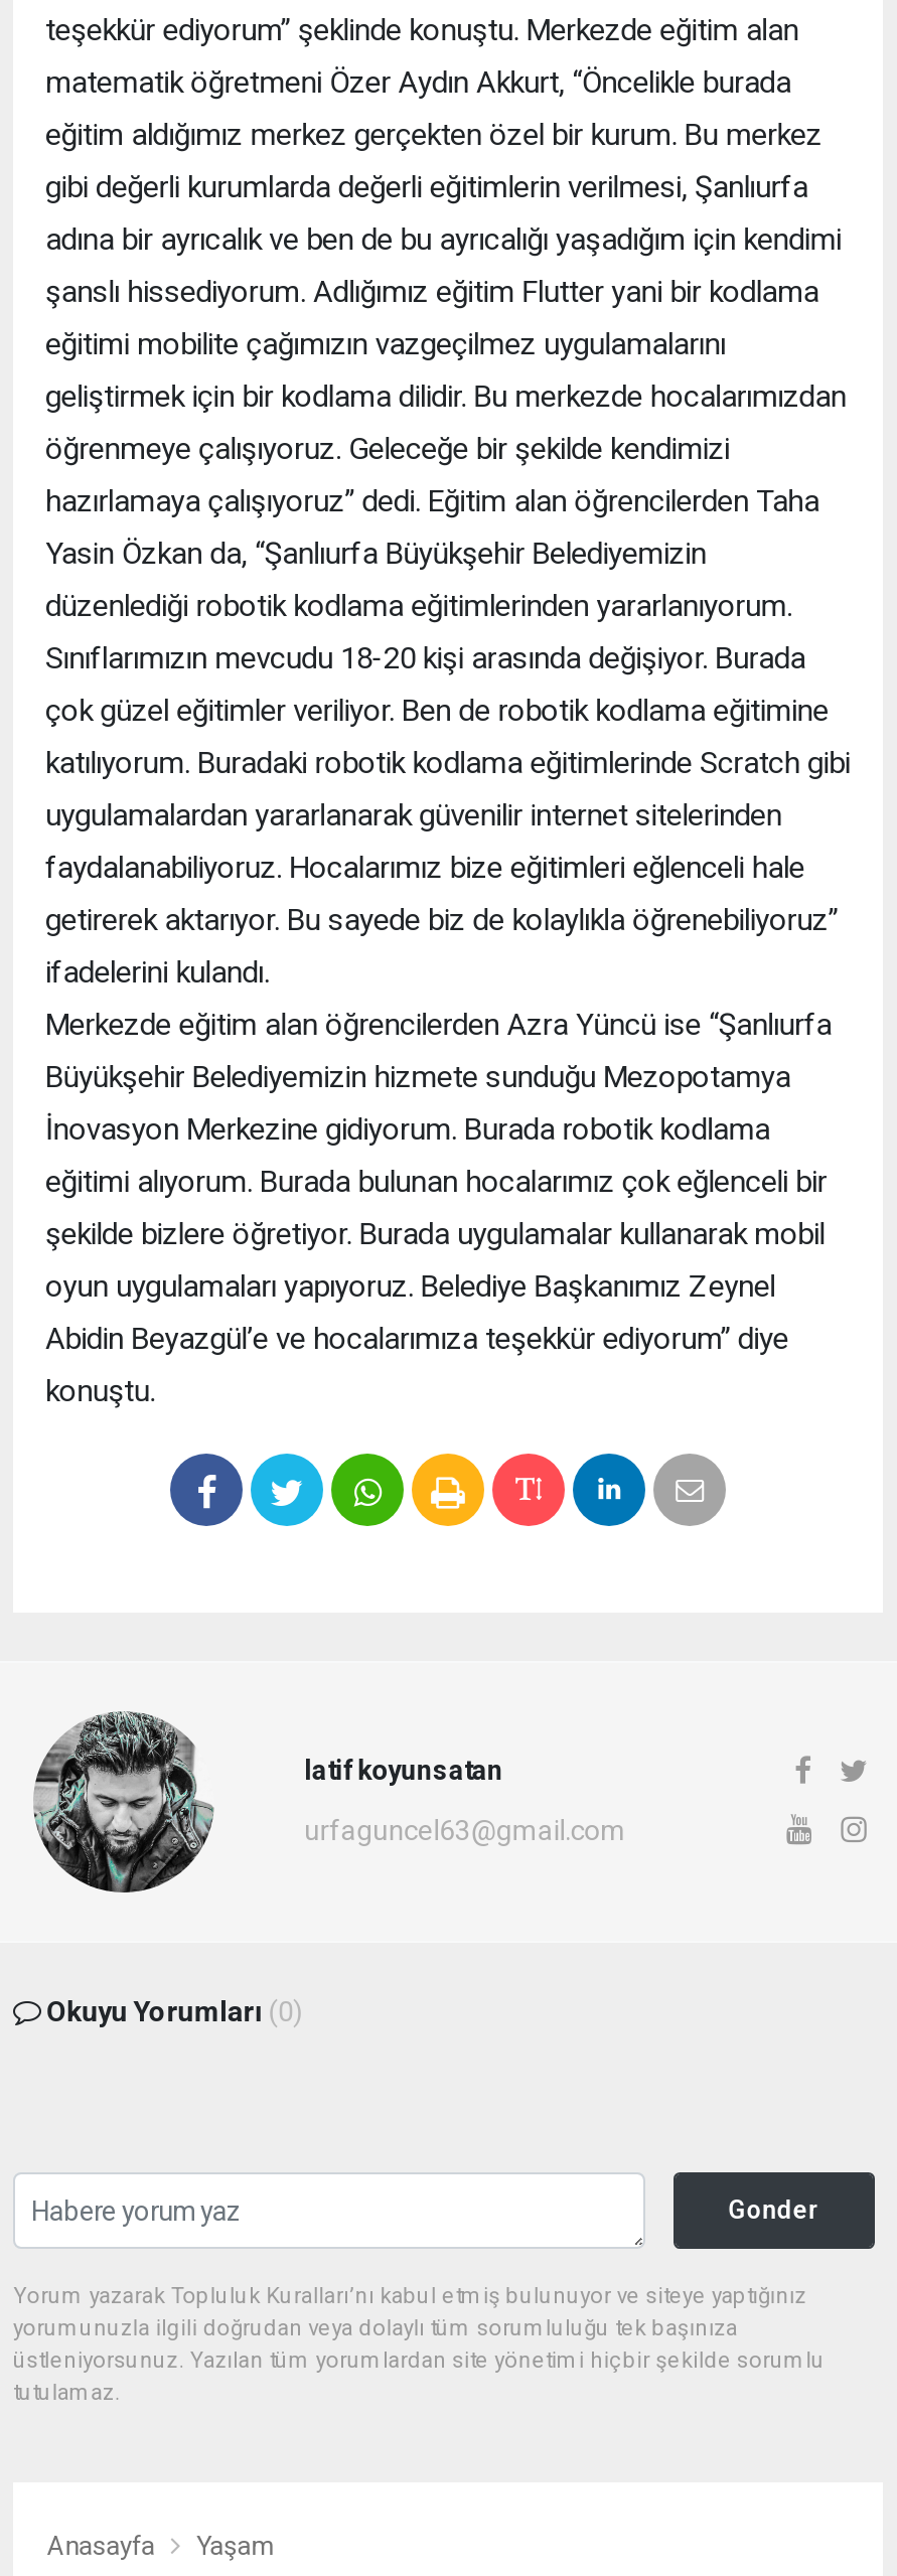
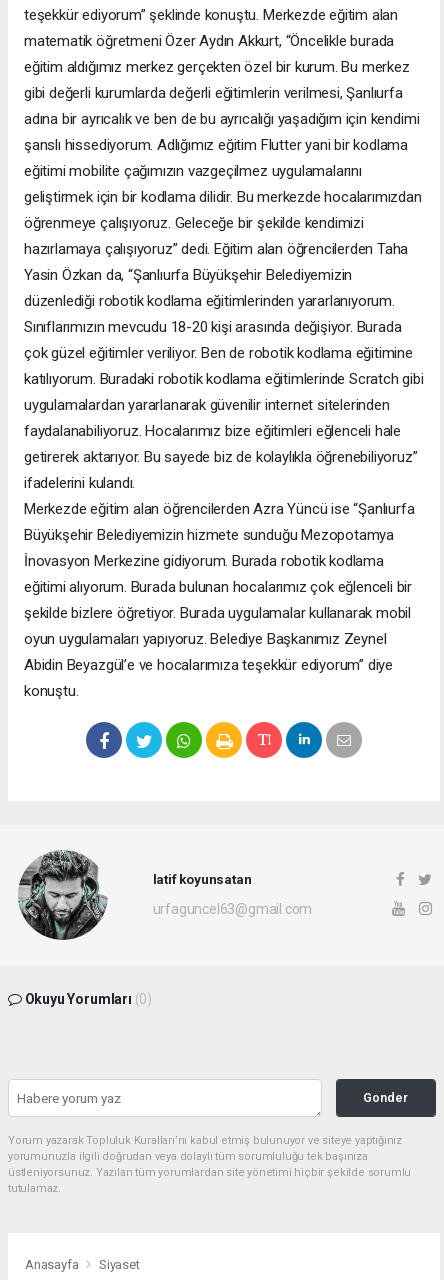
[196,2531,273,2561] Yaşam -> [99,1257,140,1272] Siyaset

